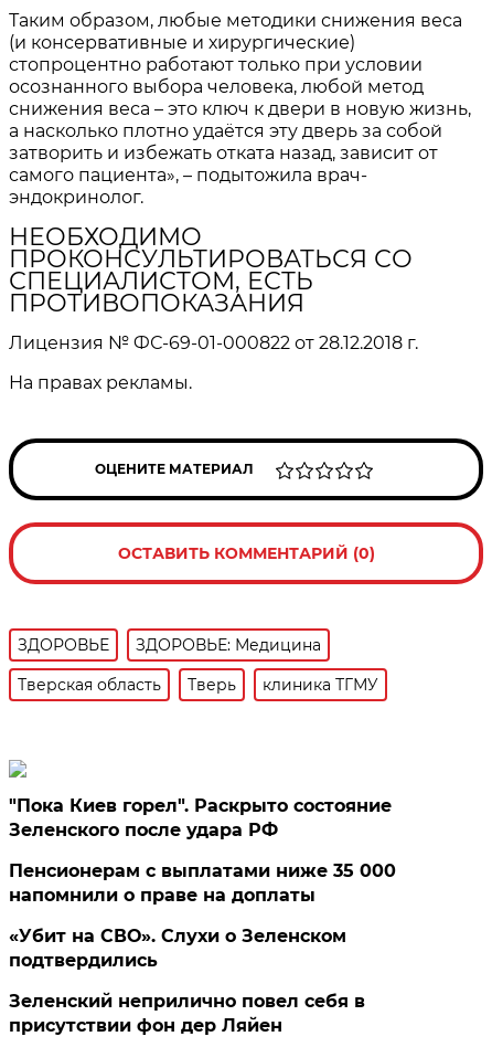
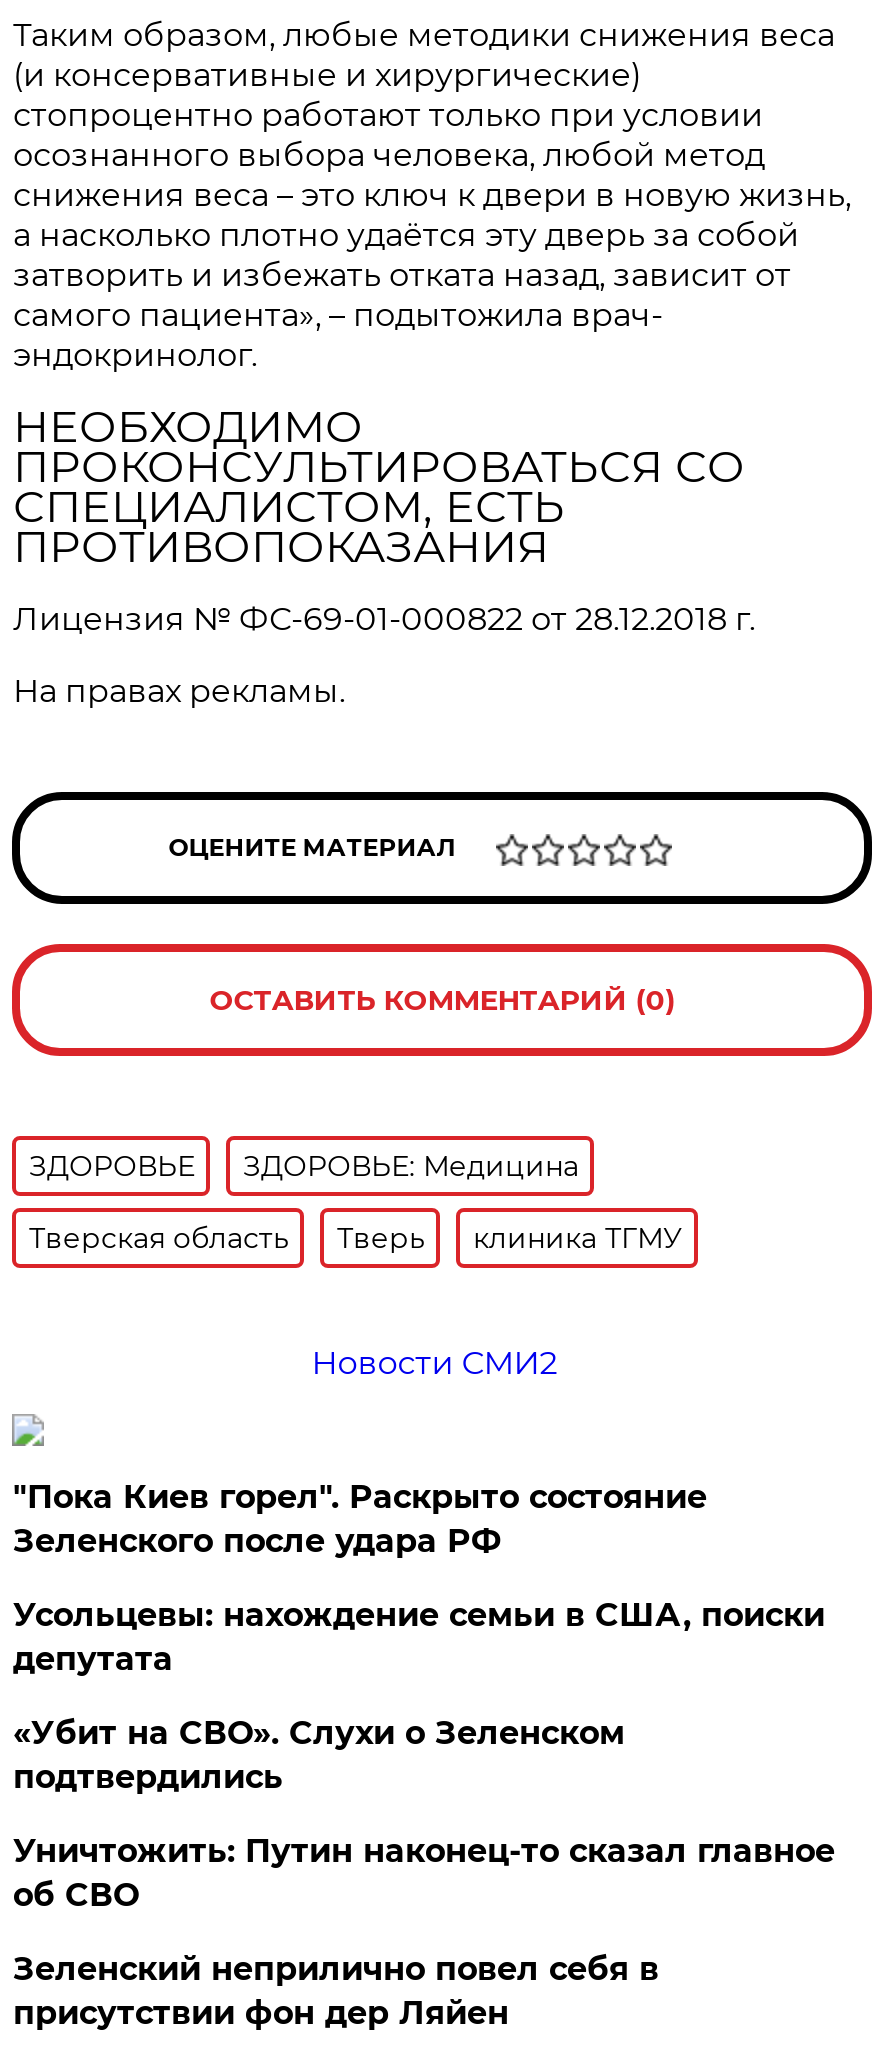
none -> [311,1344,557,1382] Новости СМИ2
[9,860,396,906] Пенсионерам с выплатами ниже 35 000 | напомнили о праве на доплаты -> [13,1596,825,1678] Усольцевы: нахождение семьи в США, поиски | депутата
none -> [13,1832,835,1914] Уничтожить: Путин наконец-то сказал главное | об СВО

